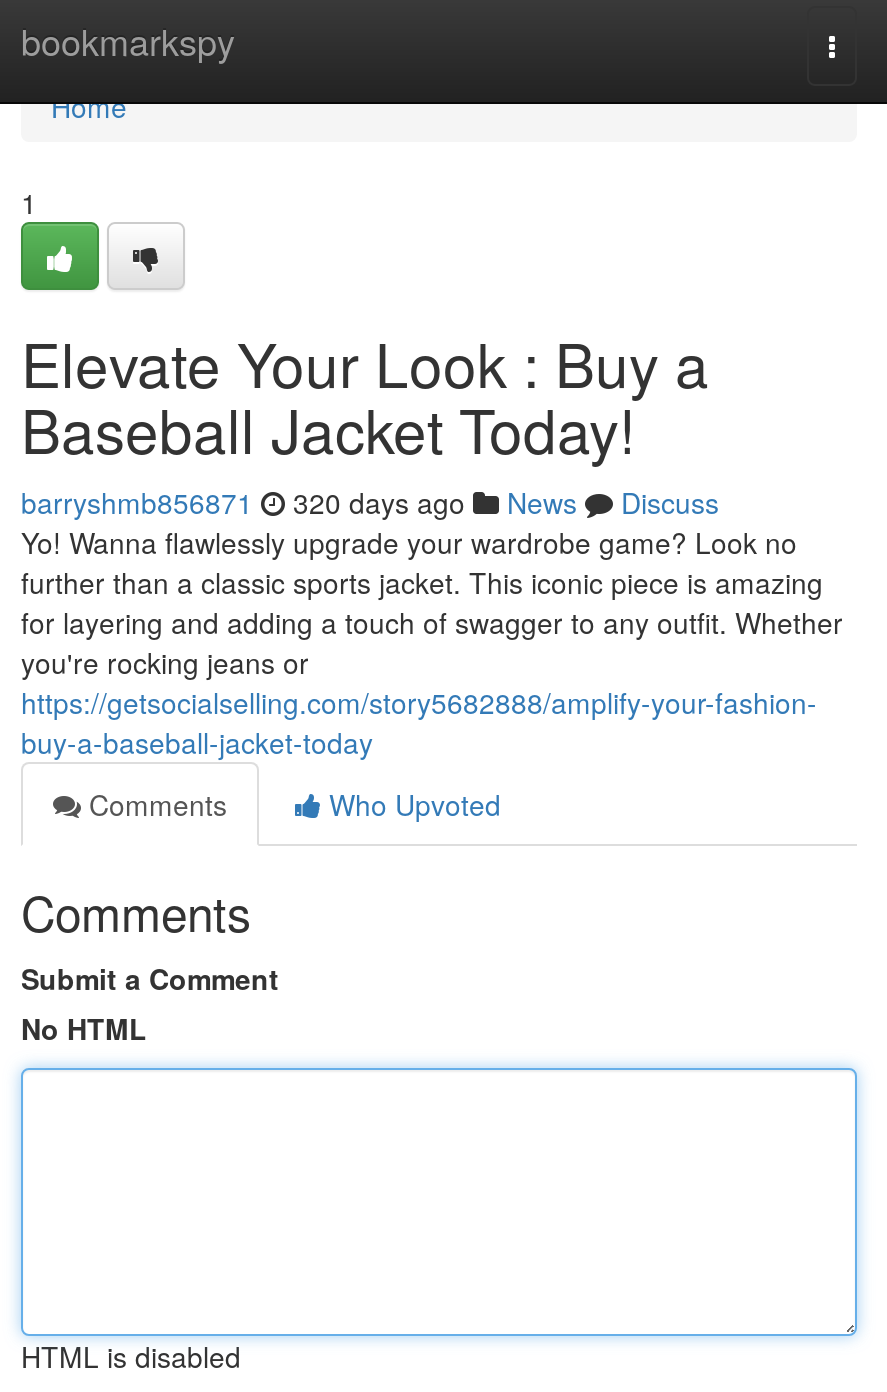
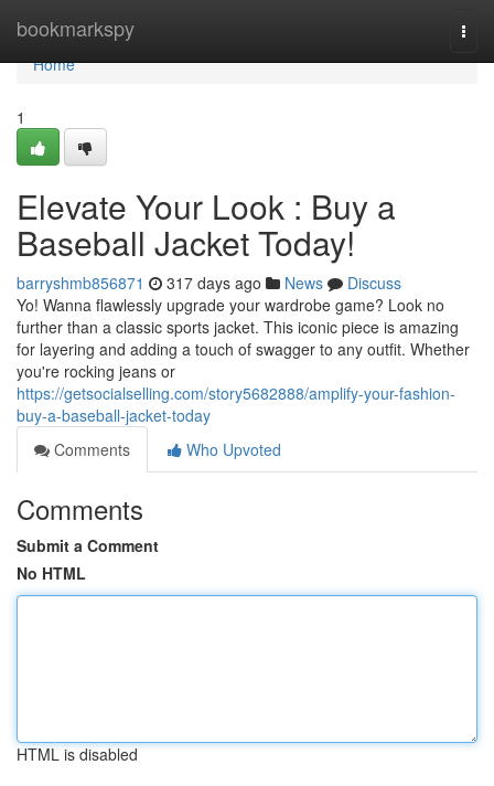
[21,482,719,522] barryshmb856871 320 days ago News Discuss -> [17,272,401,294] barryshmb856871 317 days ago News Discuss

